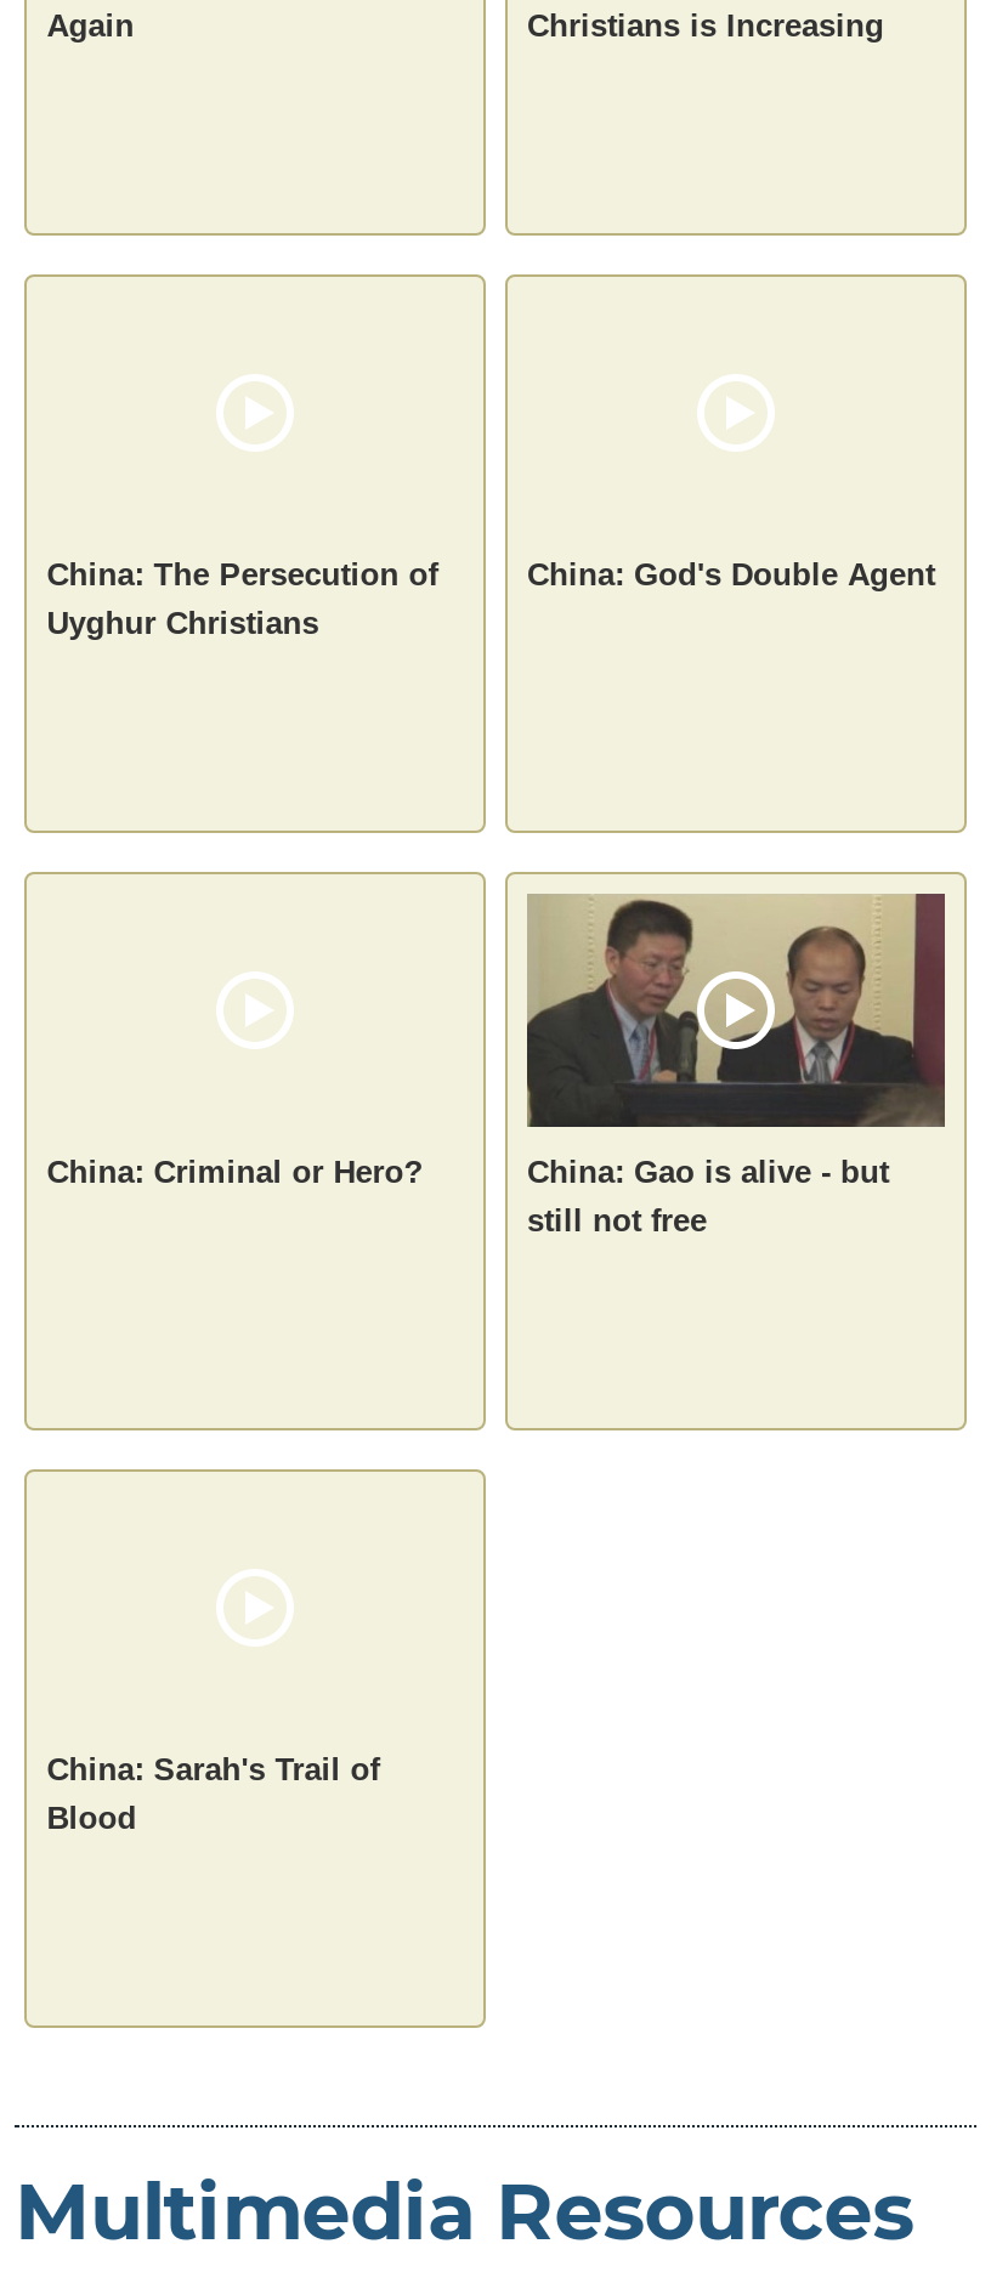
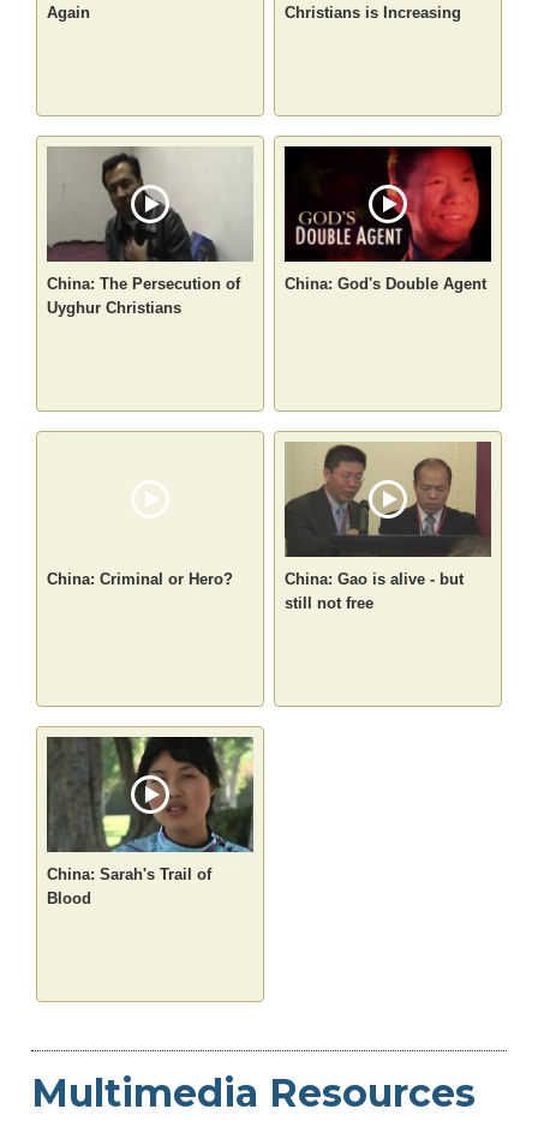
none -> [46,145,253,263] [image]
none -> [283,145,492,263] [image]
none -> [46,736,255,853] [image]

